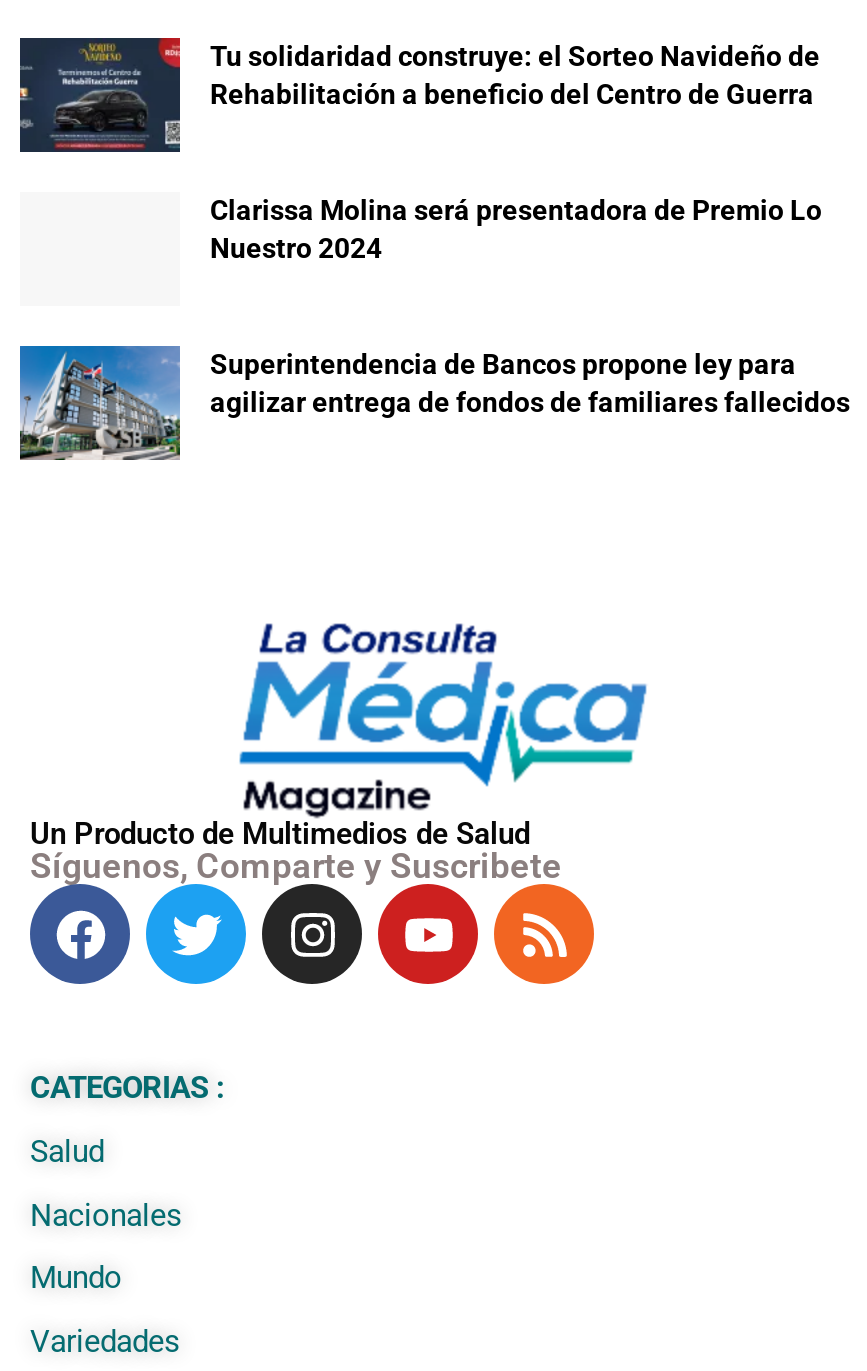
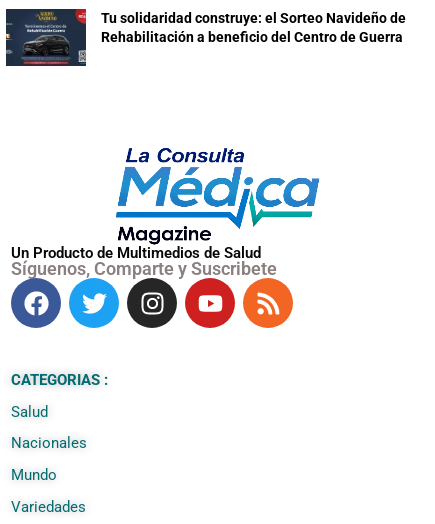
[210,194,822,264] Clarissa Molina será presentadora de Premio Lo | Nuestro 2024 -> none
[18,344,850,462] [image] | Superintendencia de Bancos propone ley para | agilizar entrega de fondos de familiares fallecidos -> none

